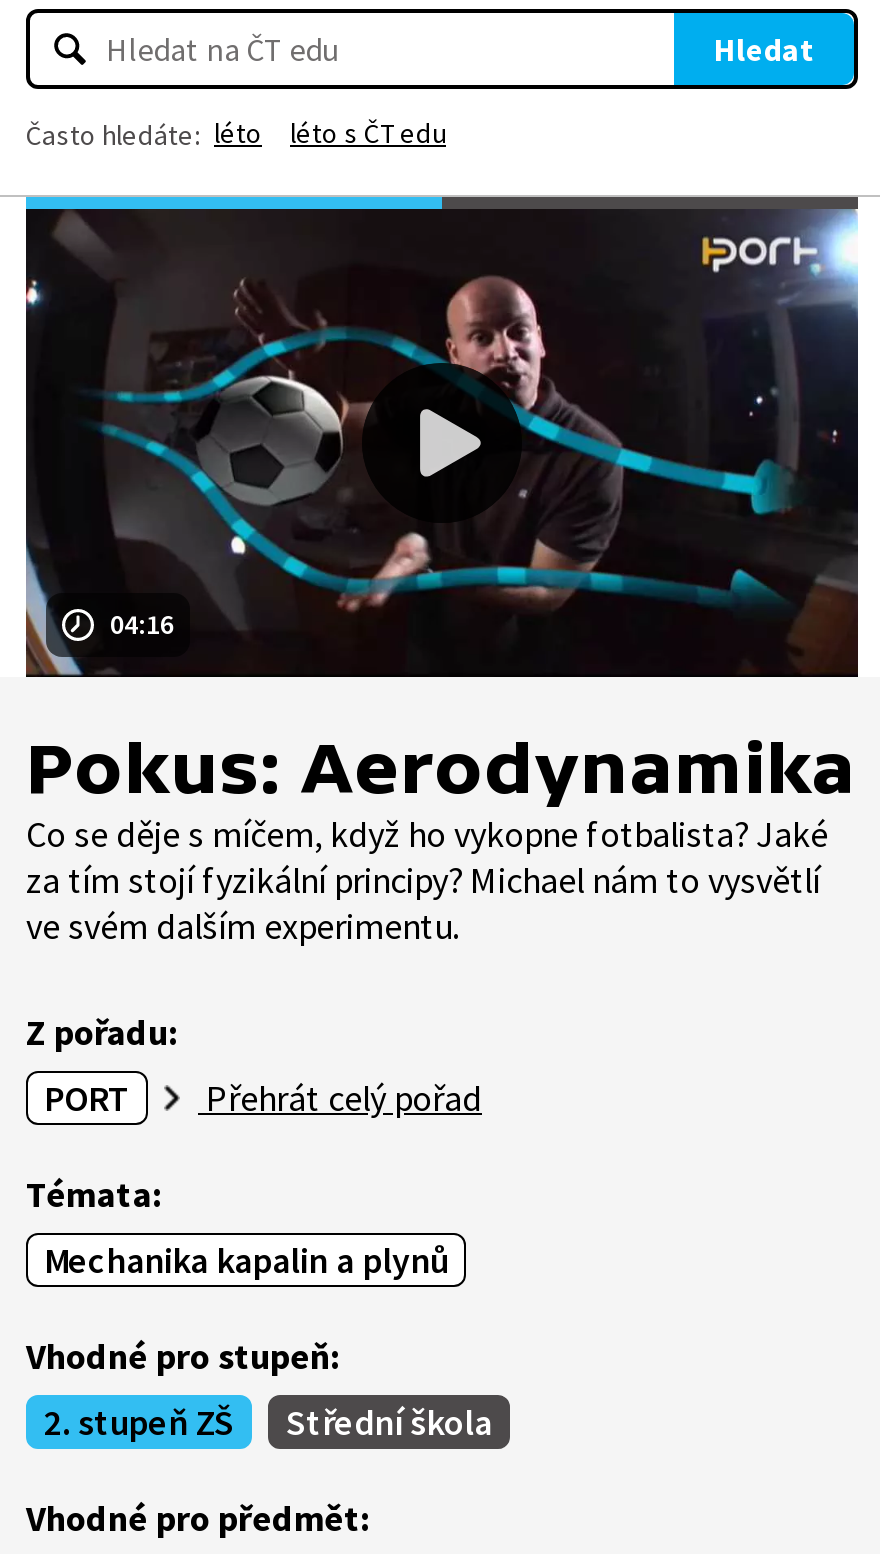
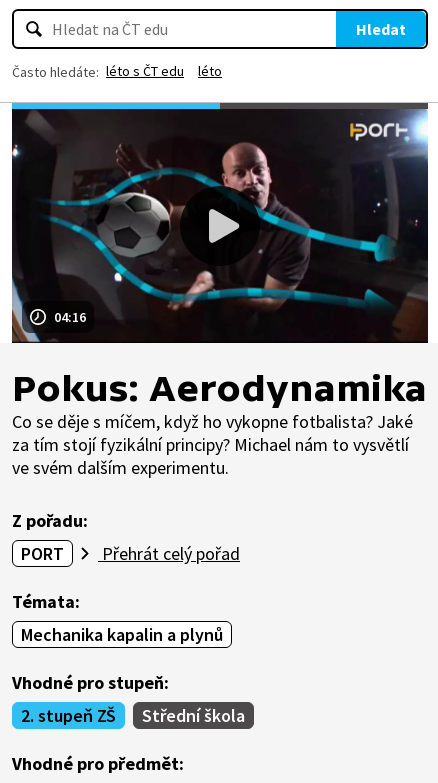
[26,115,446,153] Často hledáte: léto | léto s ČT edu -> [12,62,222,81] Často hledáte: léto s ČT edu | léto

